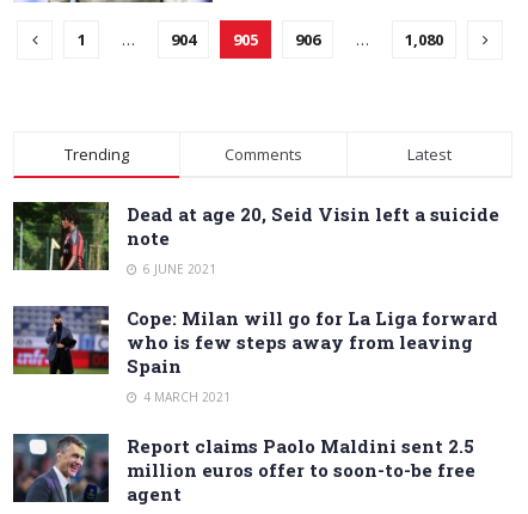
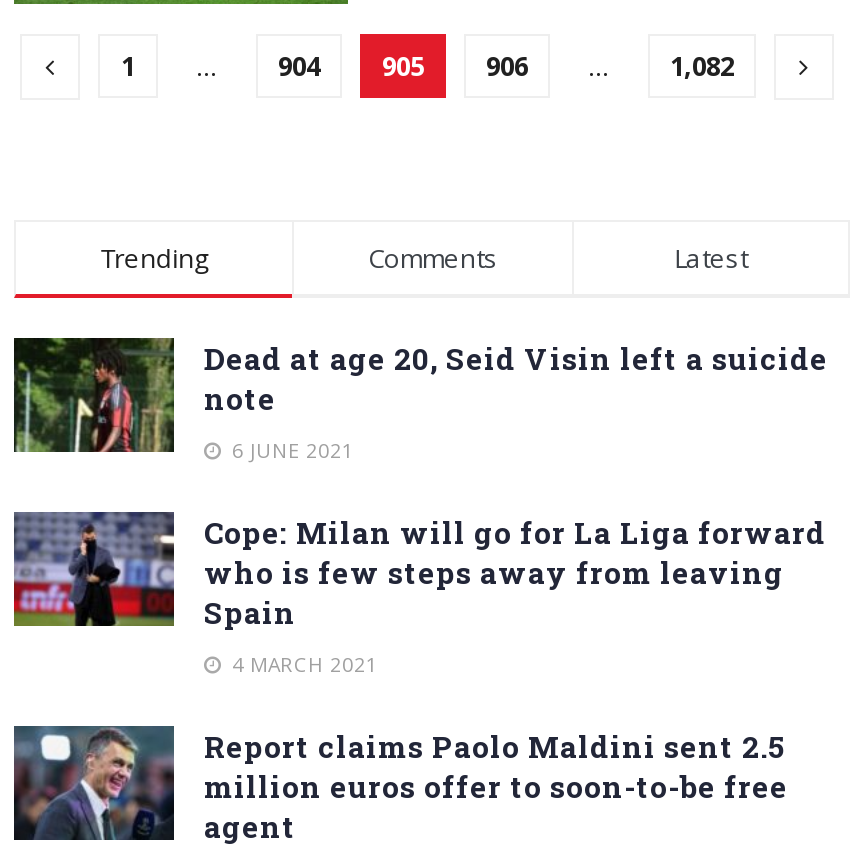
[405,29,443,50] 1,080 -> [670,48,734,84] 1,082

